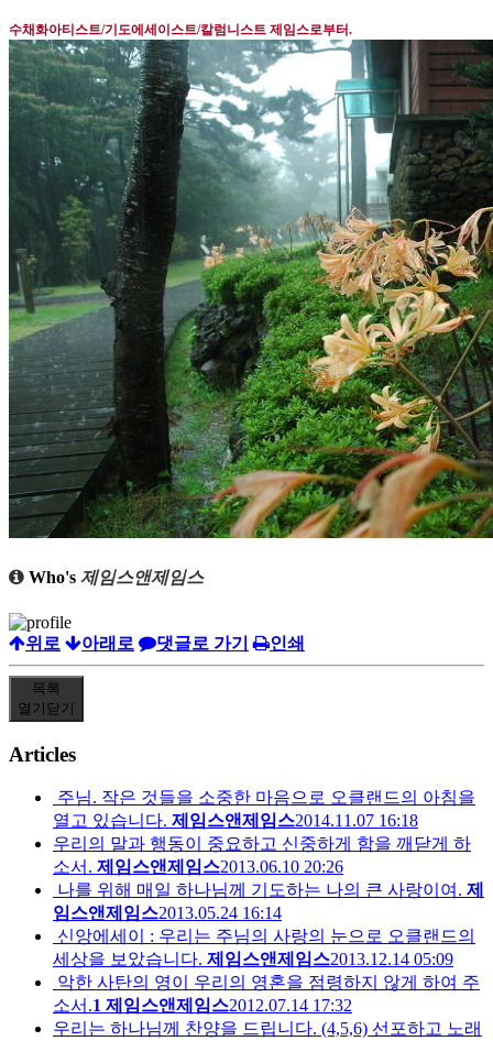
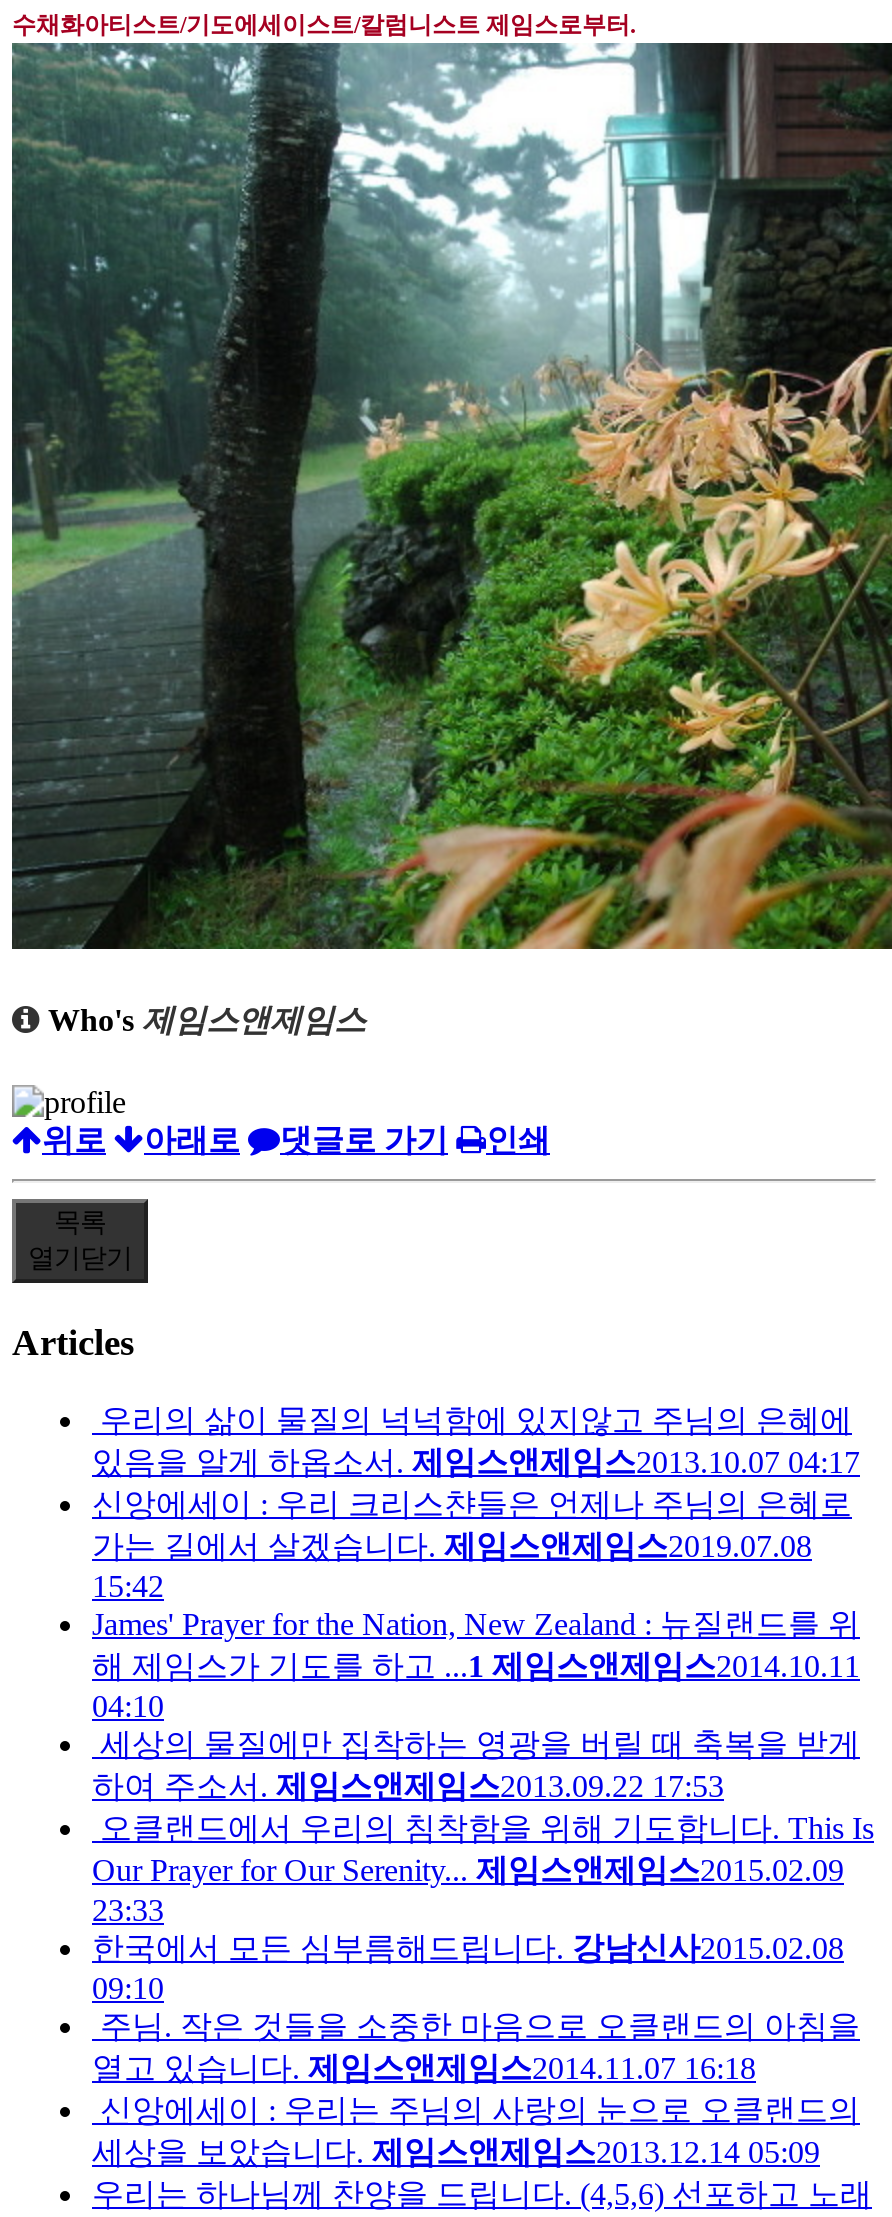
none -> [92,1404,874,2006] 우리의 삶이 물질의 넉넉함에 있지않고 주님의 은혜에 | 있음을 알게 하옵소서. 제임스앤제임스2013.10.07 04:17 | 신앙에세이 : 우리 크리스챤들은 언제나 주님의 은혜로 | 가는 길에서 살겠습니다. 제임스앤제임스2019.07.08 | 15:42 | James' Prayer for the Nation, New Zealand : 뉴질랜드를 위 | 해 제임스가 기도를 하고 ...1 제임스앤제임스2014.10.11 | 04:10 | 세상의 물질에만 집착하는 영광을 버릴 때 축복을 받게 | 하여 주소서. 제임스앤제임스2013.09.22 17:53 | 오클랜드에서 우리의 침착함을 위해 기도합니다. This Is | Our Prayer for Our Serenity... 제임스앤제임스2015.02.09 | 23:33 | 한국에서 모든 심부름해드립니다. 강남신사2015.02.08 | 09:10
moved [53,788,475,830] -> [92,2010,860,2086]: 주님. 작은 것들을 소중한 마음으로 오클랜드의 아침을 | 열고 있습니다. 제임스앤제임스2014.11.07 16:18
[53,835,484,923] 우리의 말과 행동이 중요하고 신중하게 함을 깨닫게 하 | 소서. 제임스앤제임스2013.06.10 20:26 | 나를 위해 매일 하나님께 기도하는 나의 큰 사랑이여. 제 | 임스앤제임스2013.05.24 16:14 -> none
moved [53,927,475,969] -> [92,2094,860,2170]: 신앙에세이 : 우리는 주님의 사랑의 눈으로 오클랜드의 | 세상을 보았습니다. 제임스앤제임스2013.12.14 05:09
[53,973,480,1015] 악한 사탄의 영이 우리의 영혼을 점령하지 않게 하여 주 | 소서. 1 제임스앤제임스2012.07.14 17:32 -> none

